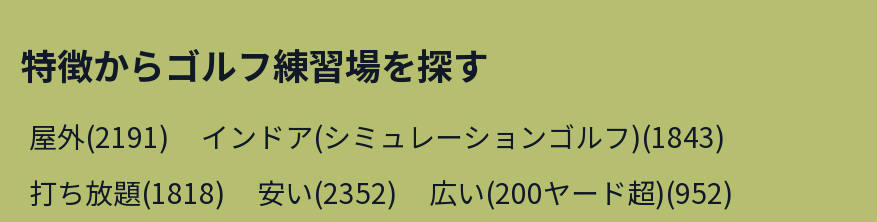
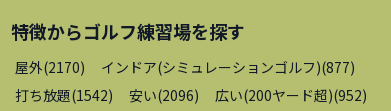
[29,116,169,156] 屋外(2191) -> [15,57,85,77] 屋外(2170)
[201,116,725,156] インドア(シミュレーションゴルフ)(1843) -> [101,57,355,77] インドア(シミュレーションゴルフ)(877)
[29,172,225,212] 打ち放題(1818) -> [15,85,113,105] 打ち放題(1542)
[257,172,397,212] 安い(2352) -> [129,85,199,105] 安い(2096)

